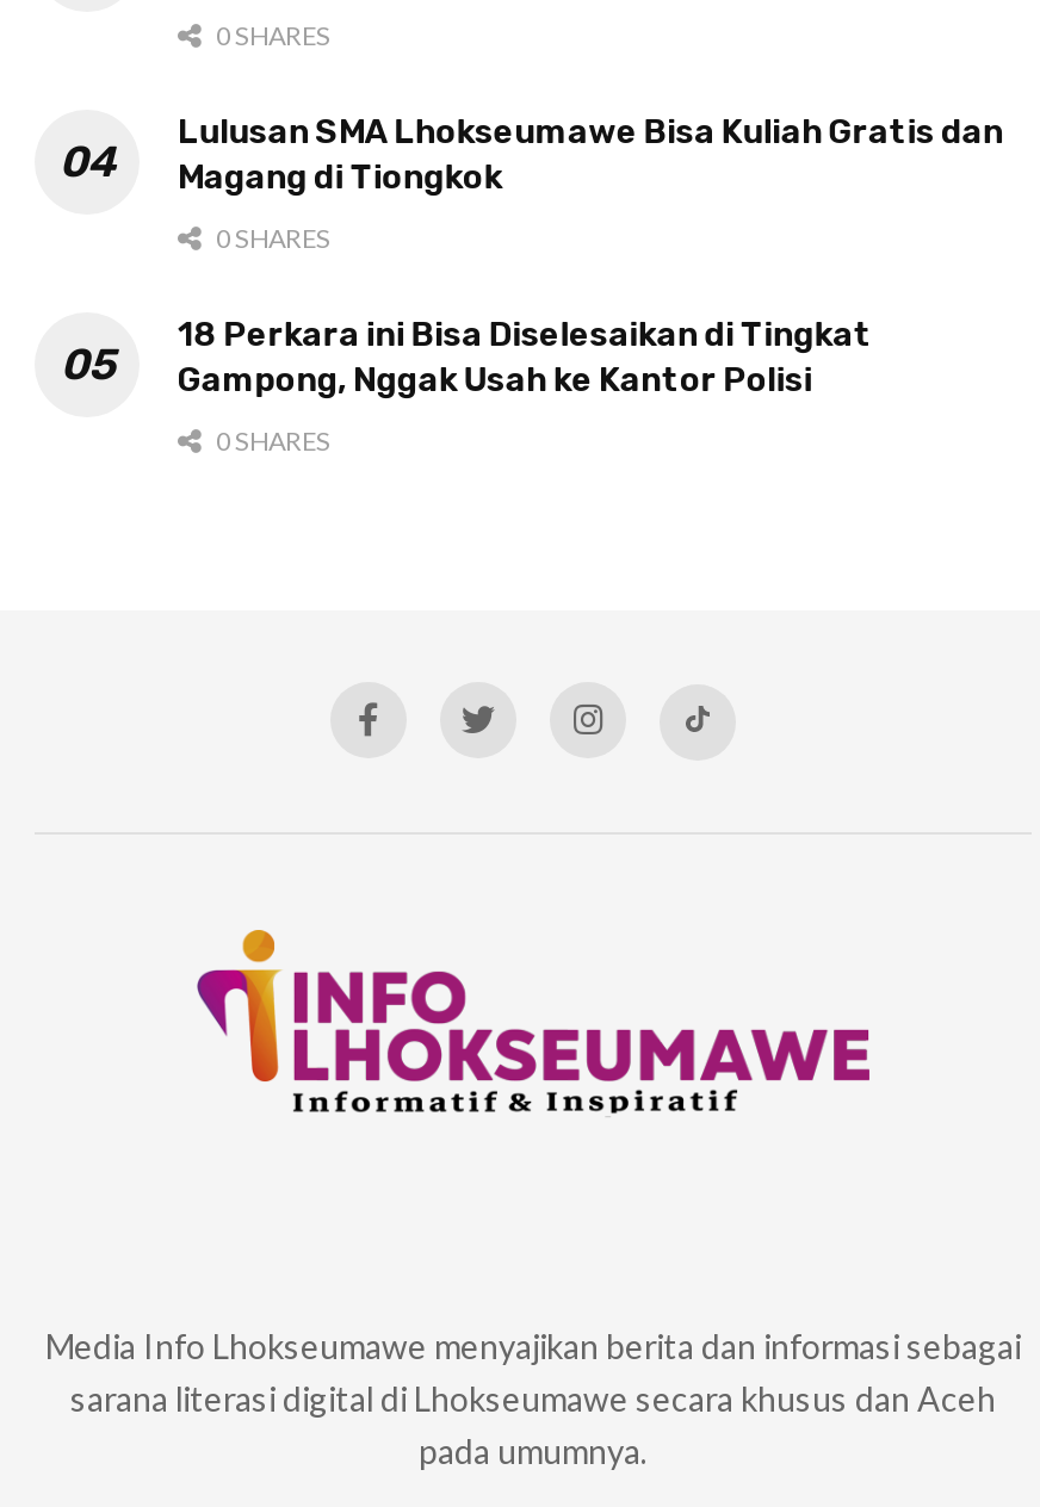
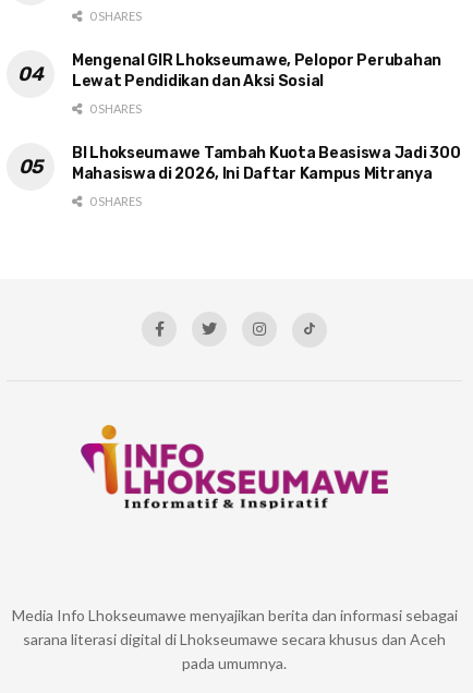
[178,112,1003,198] Lulusan SMA Lhokseumawe Bisa Kuliah Gratis dan | Magang di Tiongkok -> [72,51,441,90] Mengenal GIR Lhokseumawe, Pelopor Perubahan | Lewat Pendidikan dan Aksi Sosial
[178,315,872,400] 18 Perkara ini Bisa Diselesaikan di Tingkat | Gampong, Nggak Usah ke Kantor Polisi -> [72,144,460,183] BI Lhokseumawe Tambah Kuota Beasiswa Jadi 300 | Mahasiswa di 2026, Ini Daftar Kampus Mitranya

